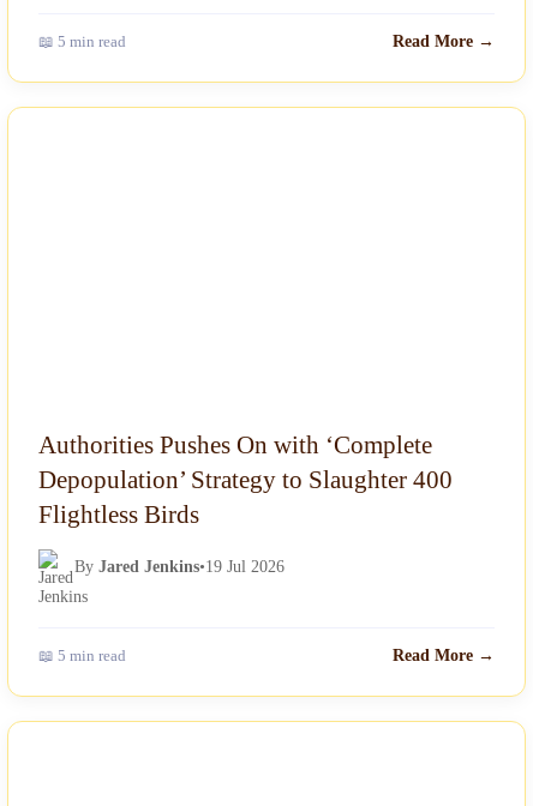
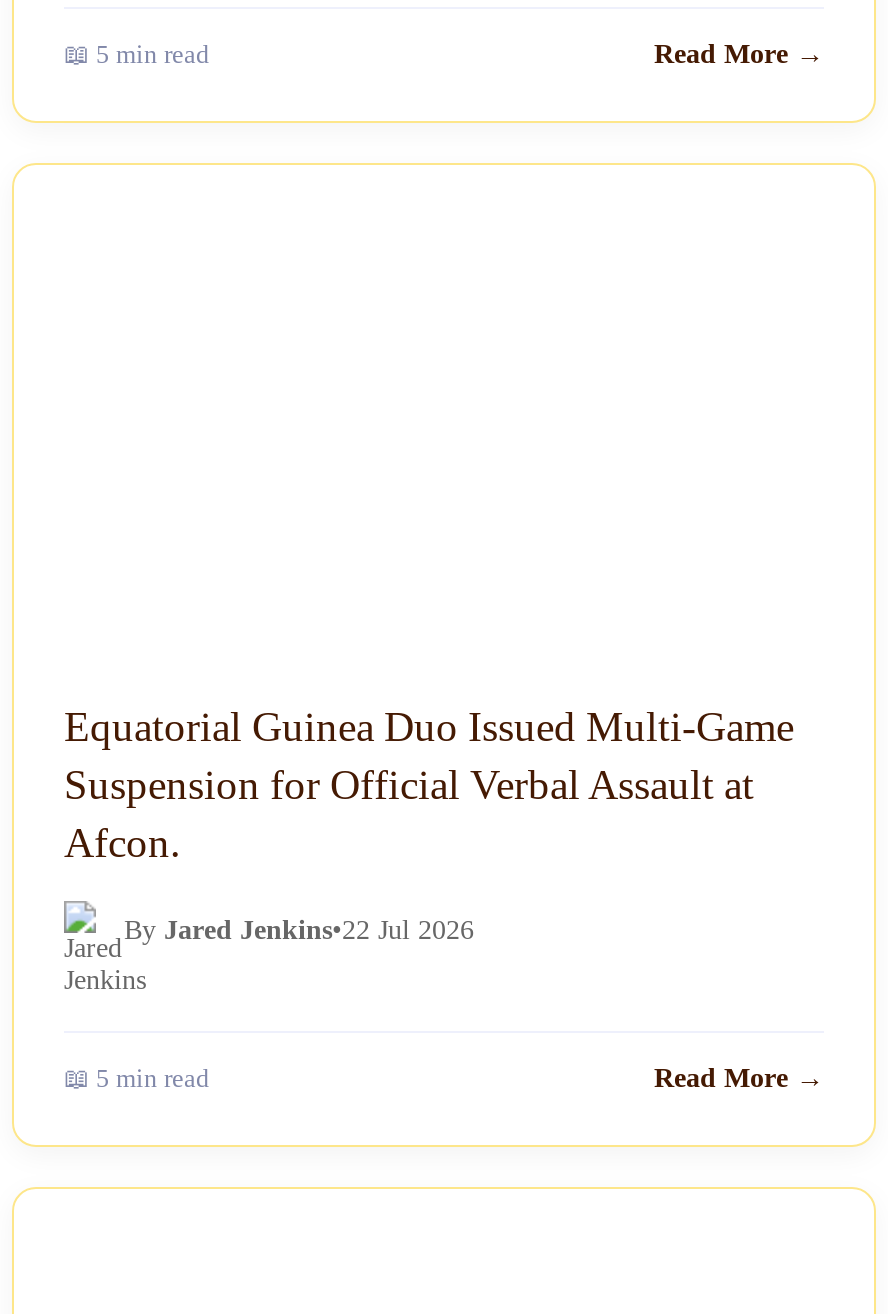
[38,431,453,528] Authorities Pushes On with ‘Complete | Depopulation’ Strategy to Slaughter 400 | Flightless Birds -> [64,703,794,865] Equatorial Guinea Duo Issued Multi-Game | Suspension for Official Verbal Assault at | Afcon.
[74,558,285,576] By Jared Jenkins•19 Jul 2026 -> [124,915,474,945] By Jared Jenkins•22 Jul 2026

